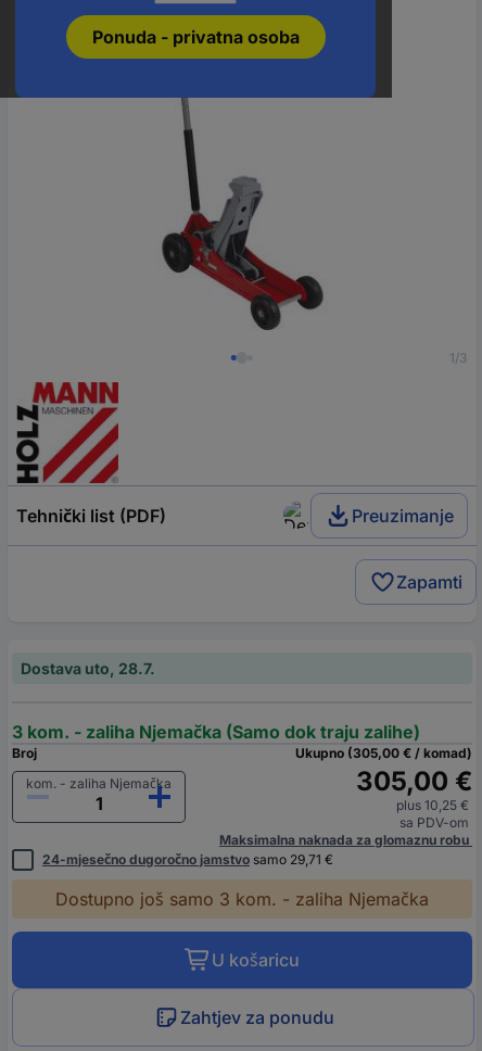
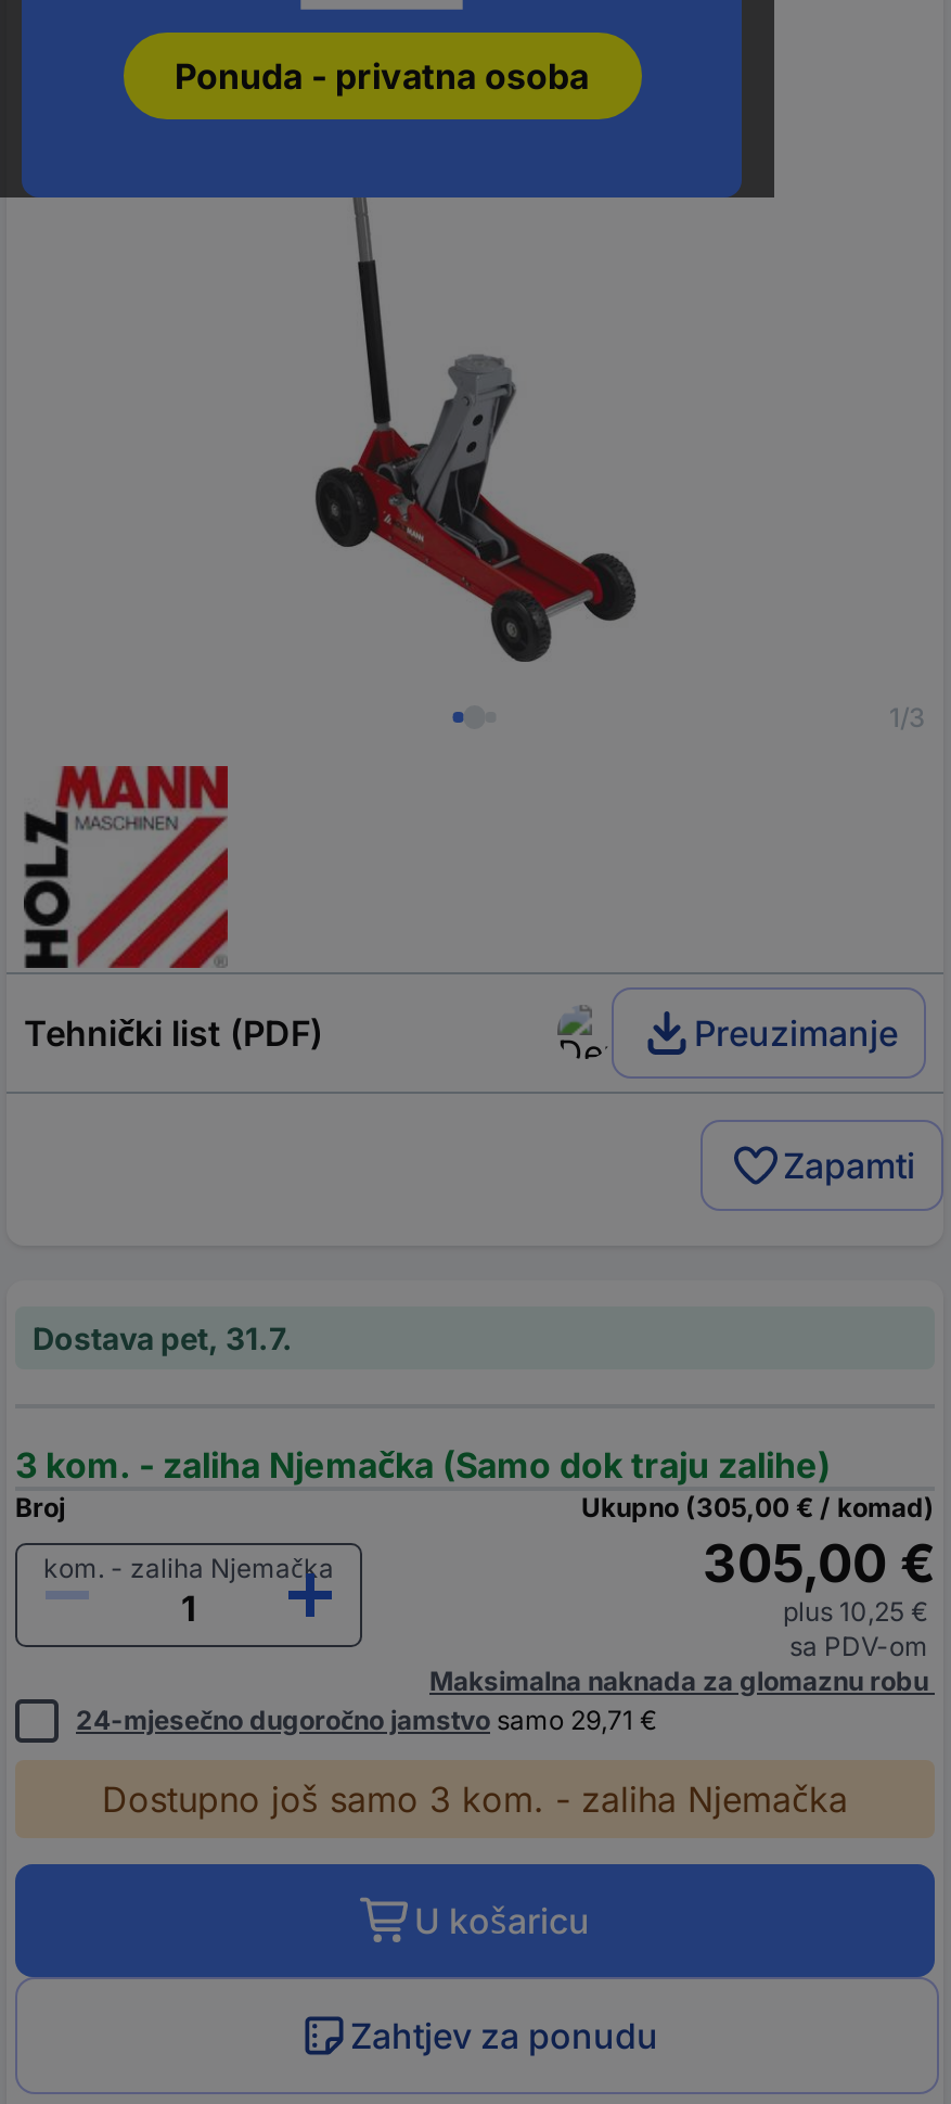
[21,659,155,677] Dostava uto, 28.7. -> [33,1319,293,1356] Dostava pet, 31.7.

